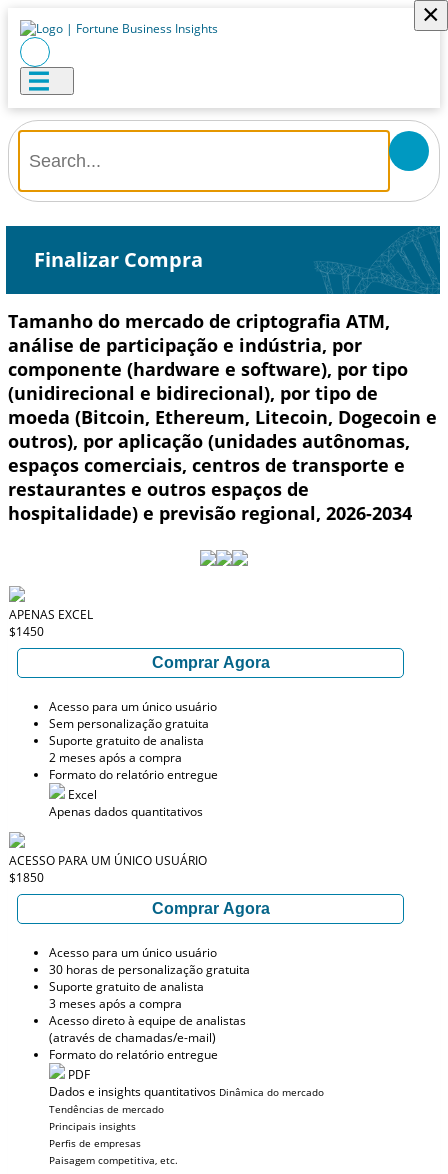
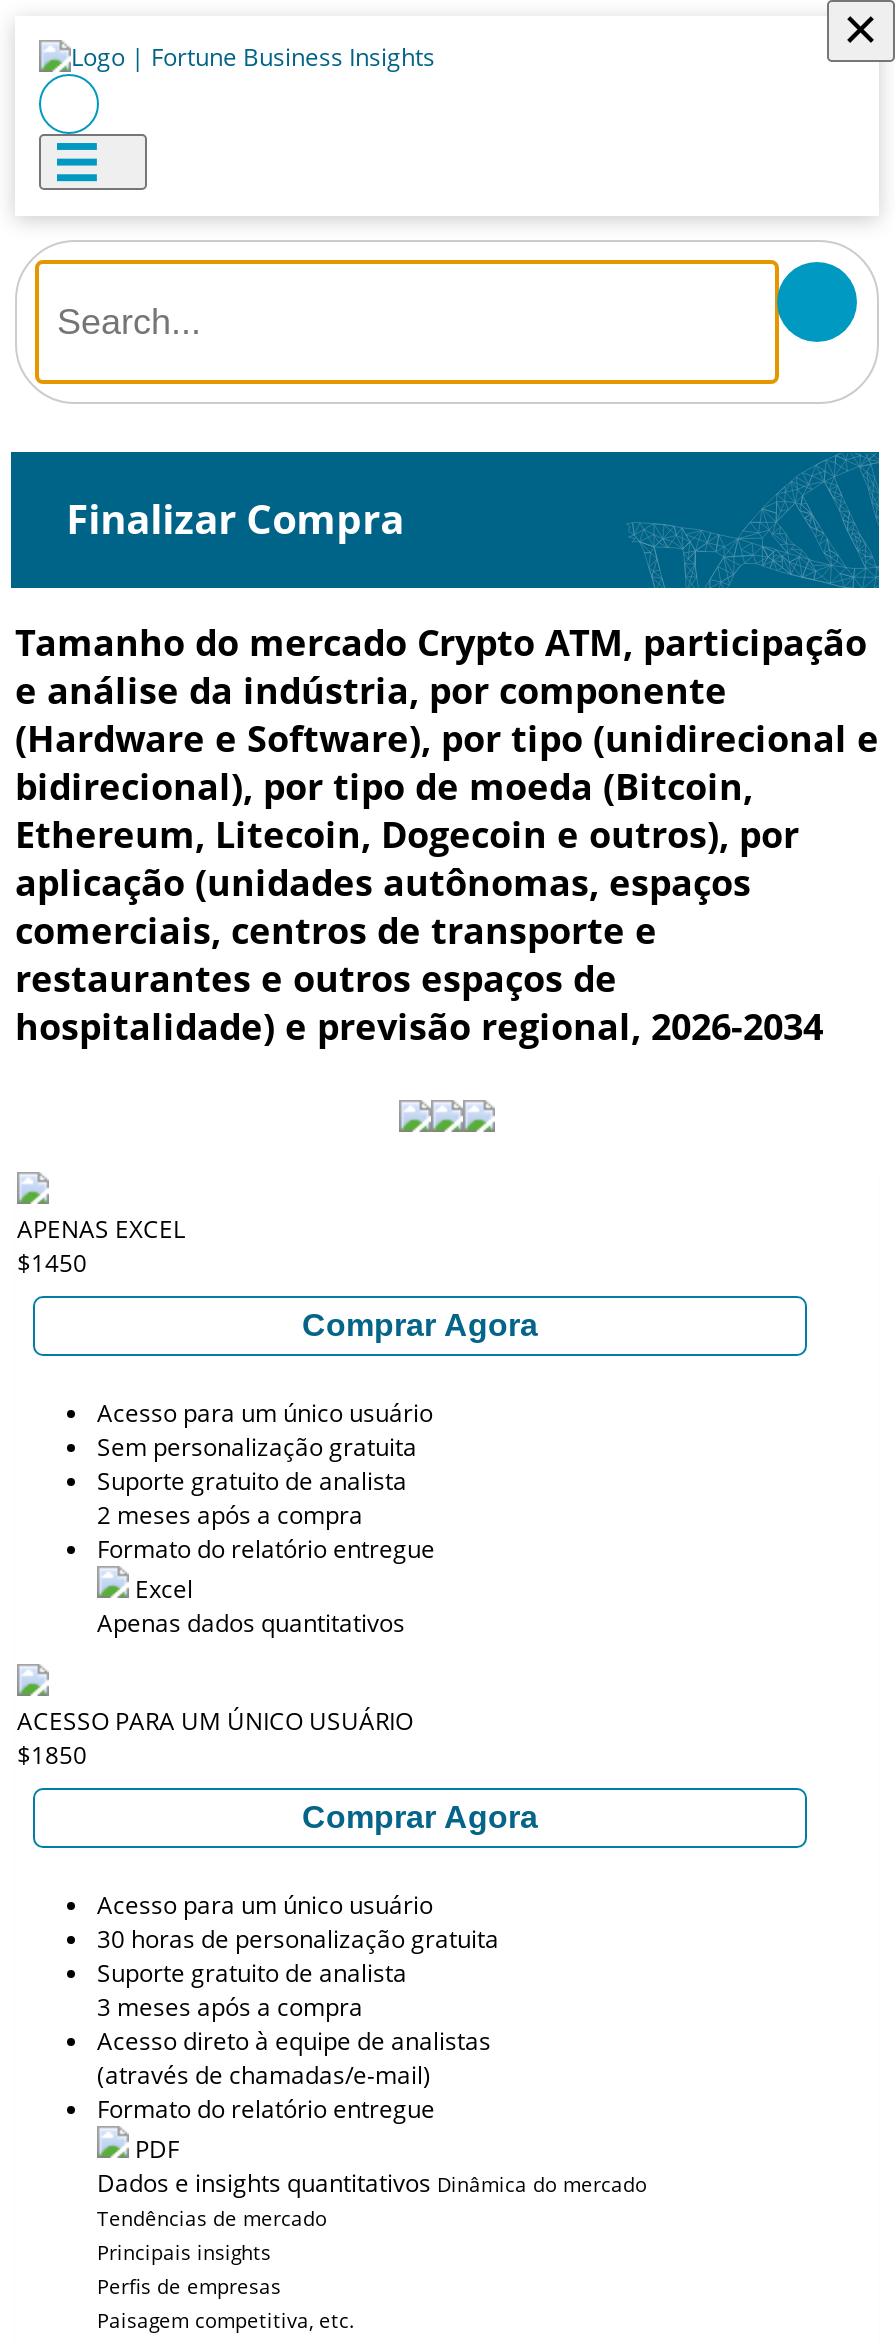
[8,309,437,477] Tamanho do mercado de criptografia ATM, | análise de participação e indústria, por | componente (hardware e software), por tipo | (unidirecional e bidirecional), por tipo de | moeda (Bitcoin, Ethereum, Litecoin, Dogecoin e | outros), por aplicação (unidades autônomas, | espaços comerciais, centros de transporte e -> [15,618,879,954] Tamanho do mercado Crypto ATM, participação | e análise da indústria, por componente | (Hardware e Software), por tipo (unidirecional e | bidirecional), por tipo de moeda (Bitcoin, | Ethereum, Litecoin, Dogecoin e outros), por | aplicação (unidades autônomas, espaços | comerciais, centros de transporte e

